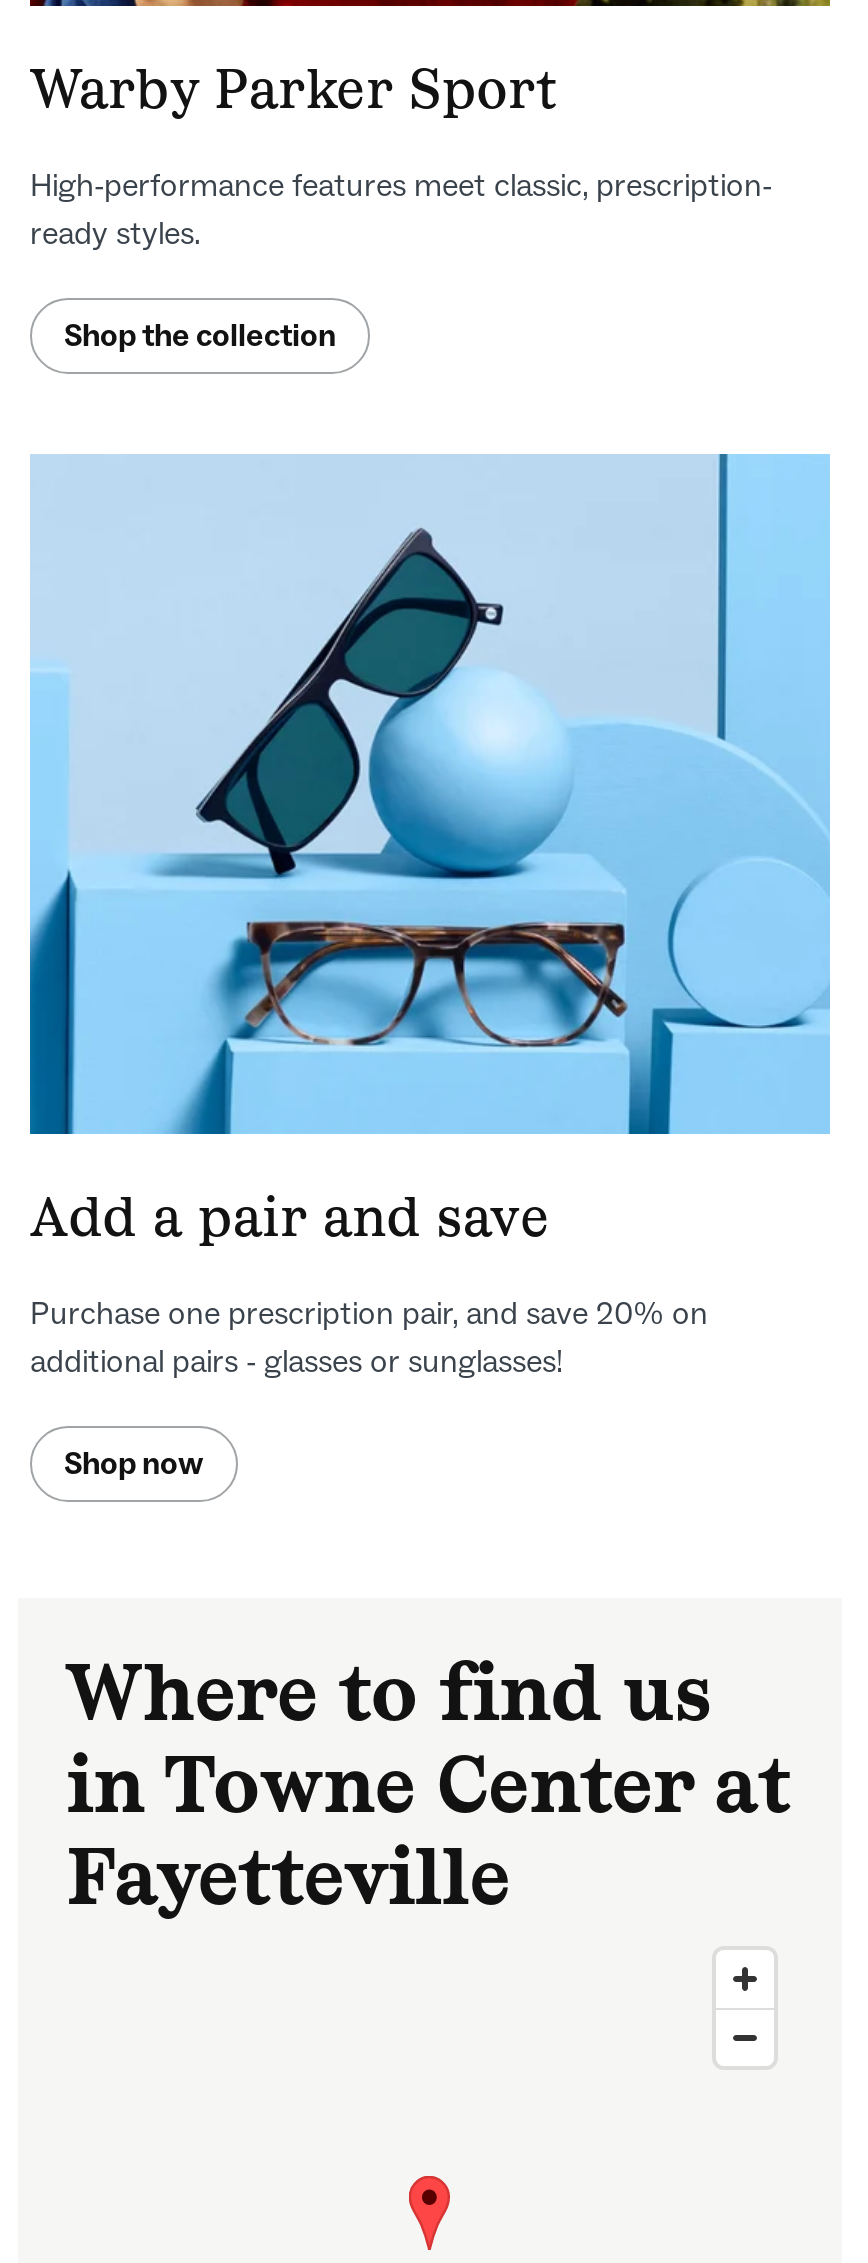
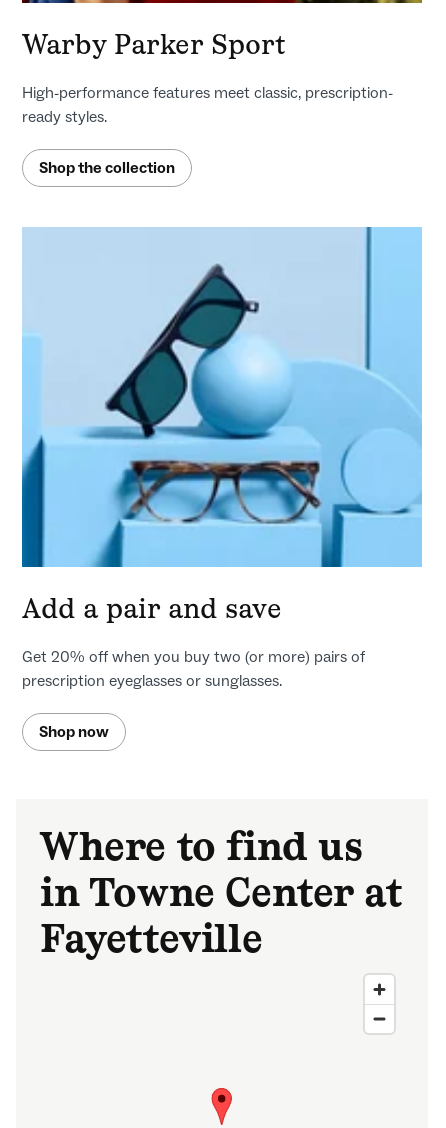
[30,1295,708,1381] Purchase one prescription pair, and save 20% on | additional pairs - glasses or sunglasses! -> [22,647,365,690] Get 20% off when you buy two (or more) pairs of | prescription eyeglasses or sunglasses.

